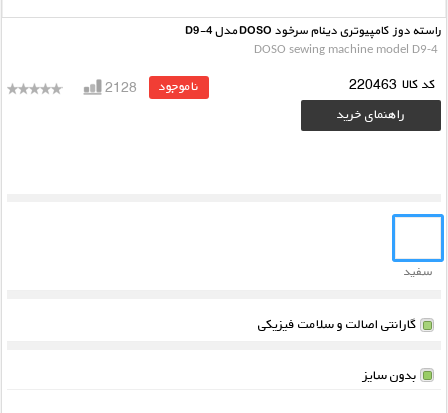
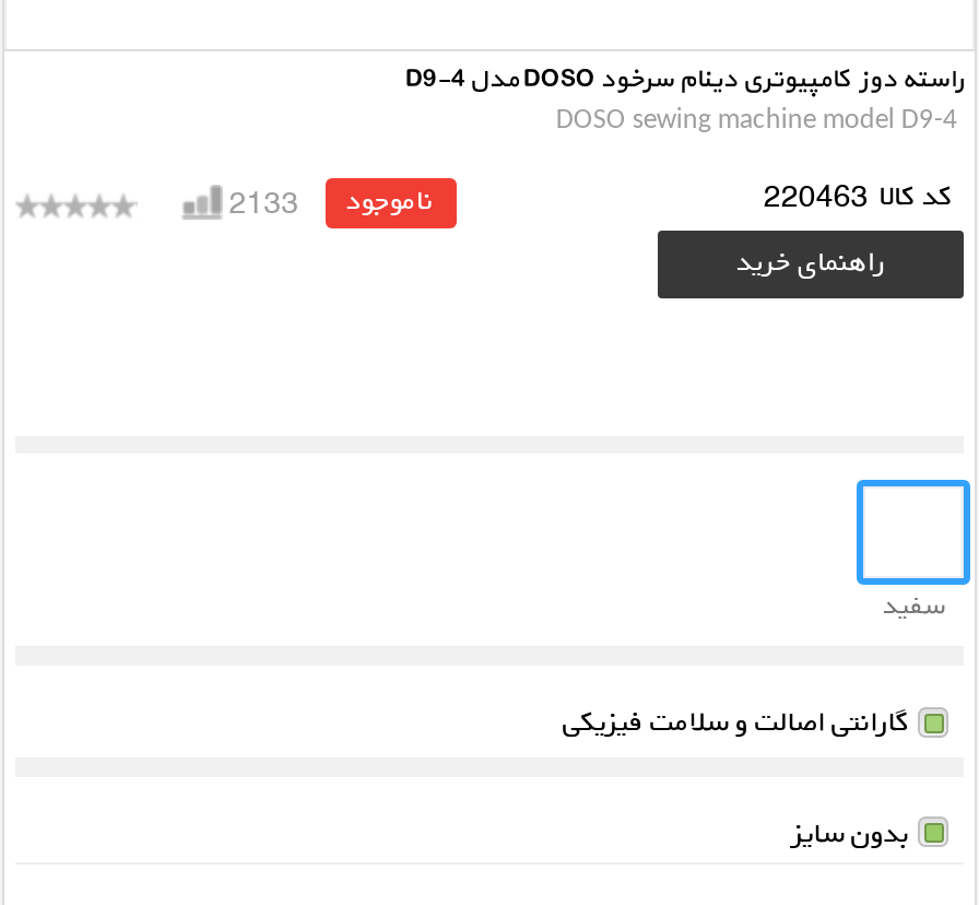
[105,76,199,97] ناموجود 2128 -> [229,179,434,225] ناموجود 2133

